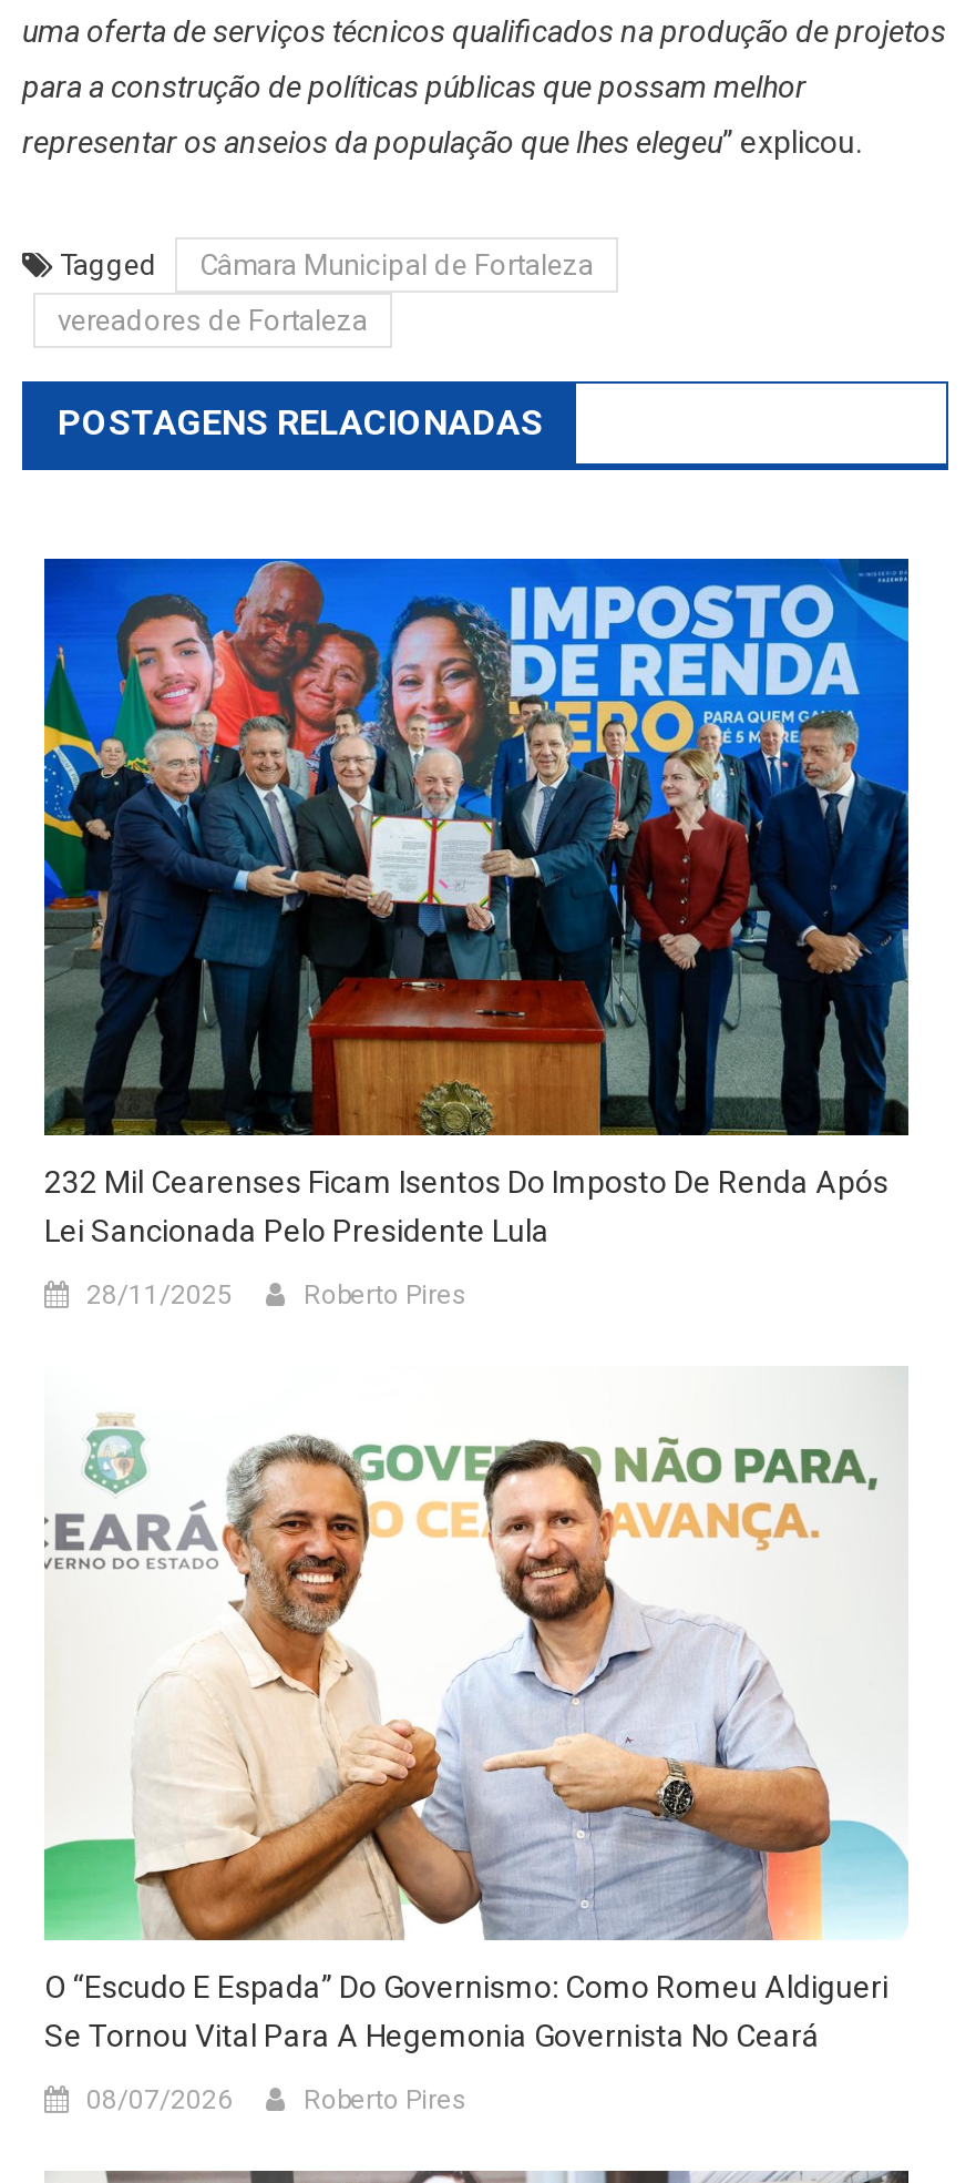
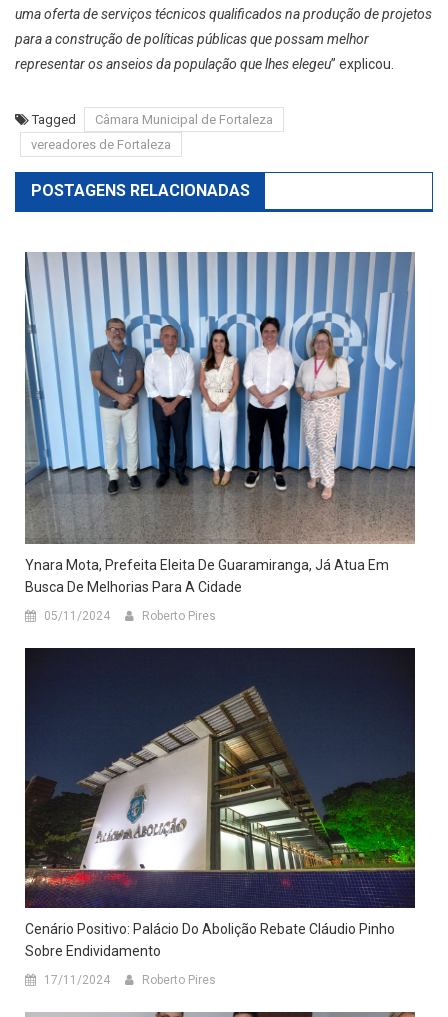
[42,557,908,1247] [image] | 232 Mil Cearenses Ficam Isentos Do Imposto De Renda Após | Lei Sancionada Pelo Presidente Lula -> [24,251,415,595] [image] | Ynara Mota, Prefeita Eleita De Guaramiranga, Já Atua Em | Busca De Melhorias Para A Cidade
[86,1278,233,1309] 28/11/2025 -> [44,609,110,623] 05/11/2024
[42,1366,908,2054] [image] | O “Escudo E Espada” Do Governismo: Como Romeu Aldigueri | Se Tornou Vital Para A Hegemonia Governista No Ceará -> [24,647,416,959] [image] | Cenário Positivo: Palácio Do Abolição Rebate Cláudio Pinho | Sobre Endividamento
[86,2085,233,2116] 08/07/2026 -> [44,973,110,987] 17/11/2024

